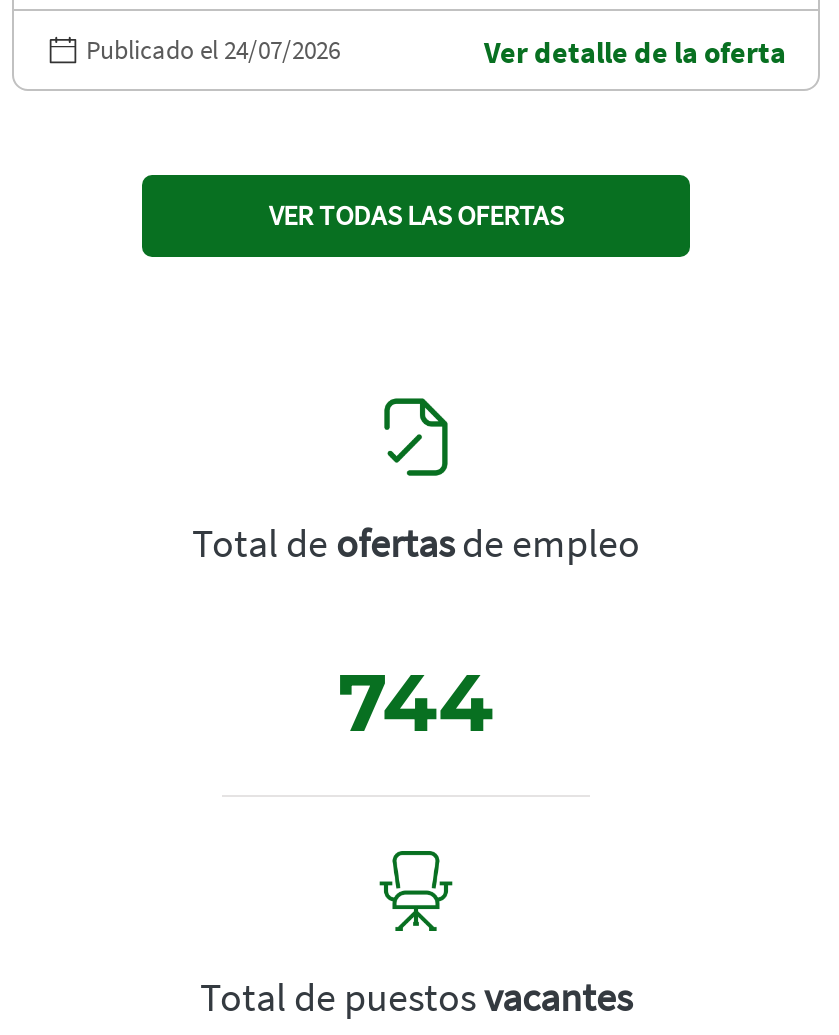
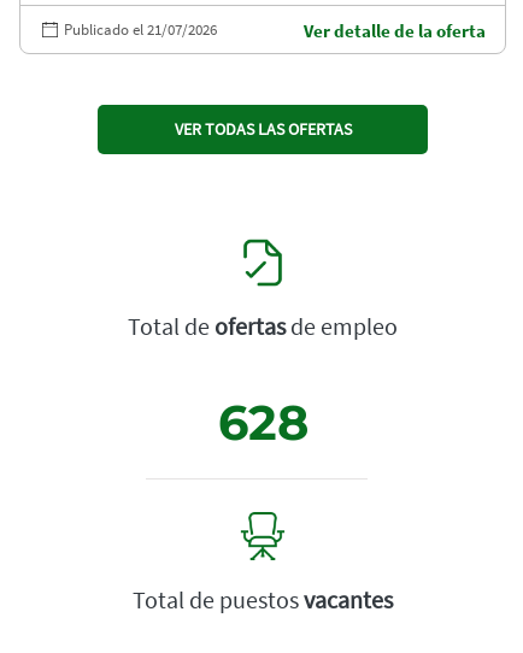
[86,34,340,68] Publicado el 24/07/2026 -> [64,19,217,40] Publicado el 21/07/2026
[338,654,494,752] 744 -> [218,393,308,452] 628

